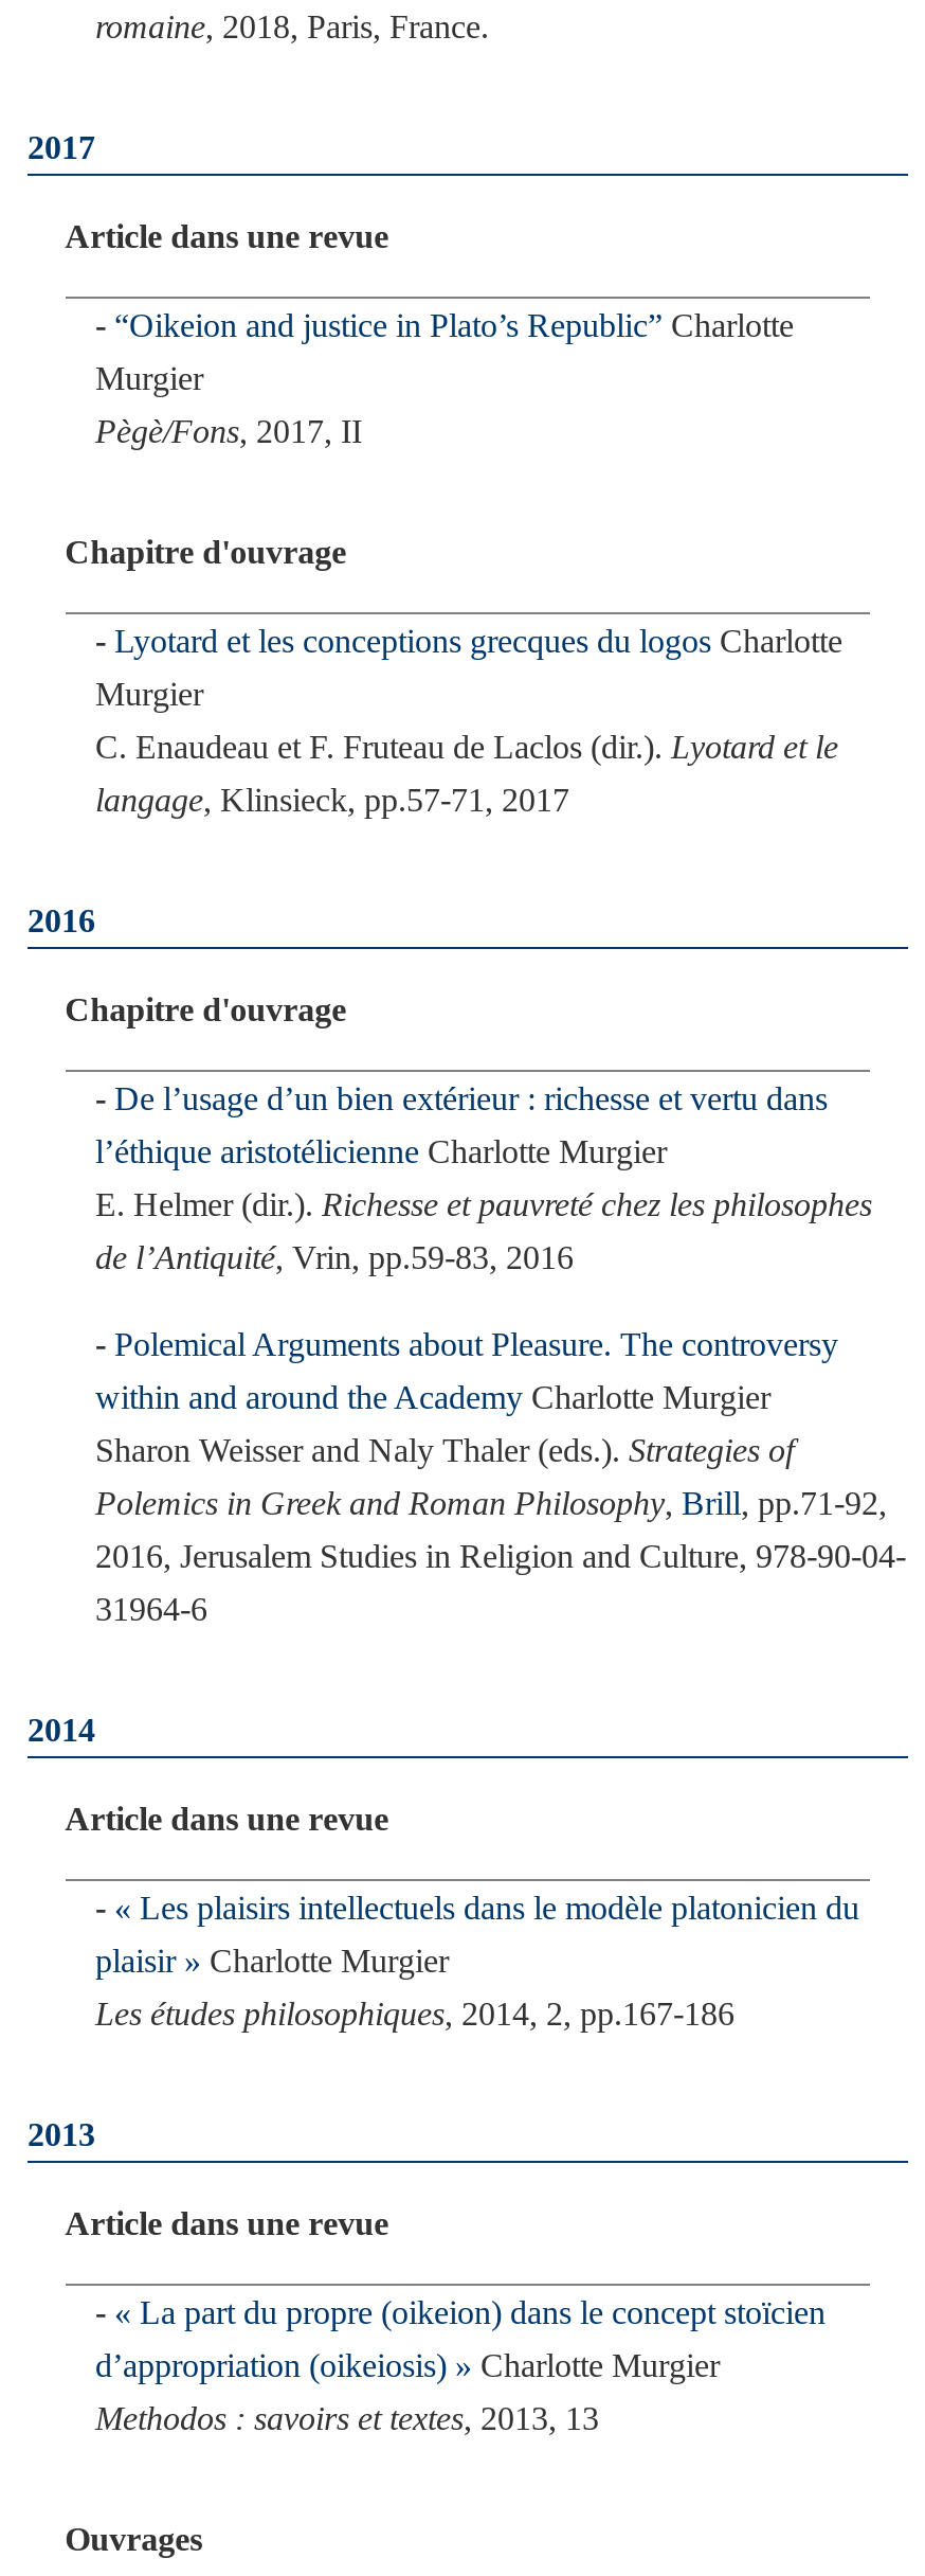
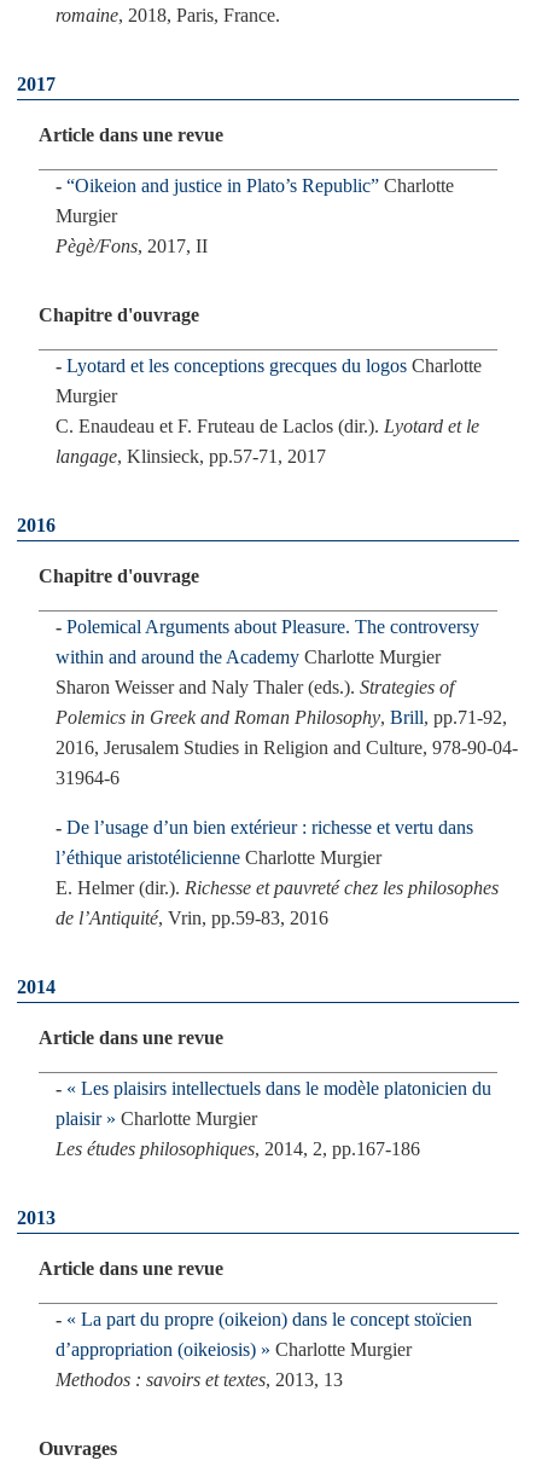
moved [95,1080,872,1275] -> [56,817,499,928]: De l’usage d’un bien extérieur : richesse et vertu dans | l’éthique aristotélicienne Charlotte Murgier | E. Helmer (dir.). Richesse et pauvreté chez les philosophes | de l’Antiquité, Vrin, pp.59-83, 2016
moved [95,1326,906,1627] -> [56,616,518,788]: Polemical Arguments about Pleasure. The controversy | within and around the Academy Charlotte Murgier | Sharon Weisser and Naly Thaler (eds.). Strategies of | Polemics in Greek and Roman Philosophy, Brill, pp.71-92, | 2016, Jerusalem Studies in Religion and Culture, 978-90-04- | 31964-6

